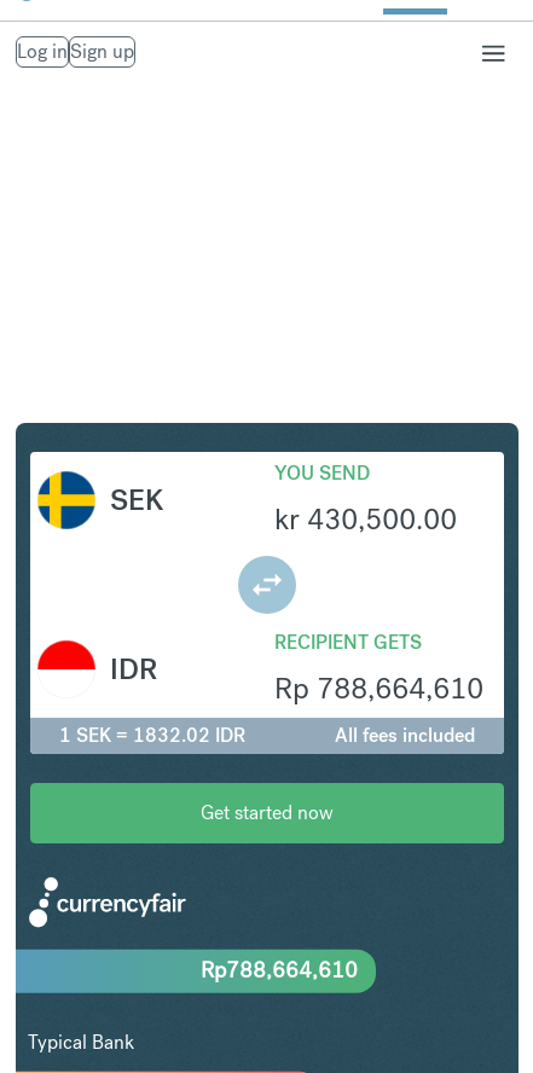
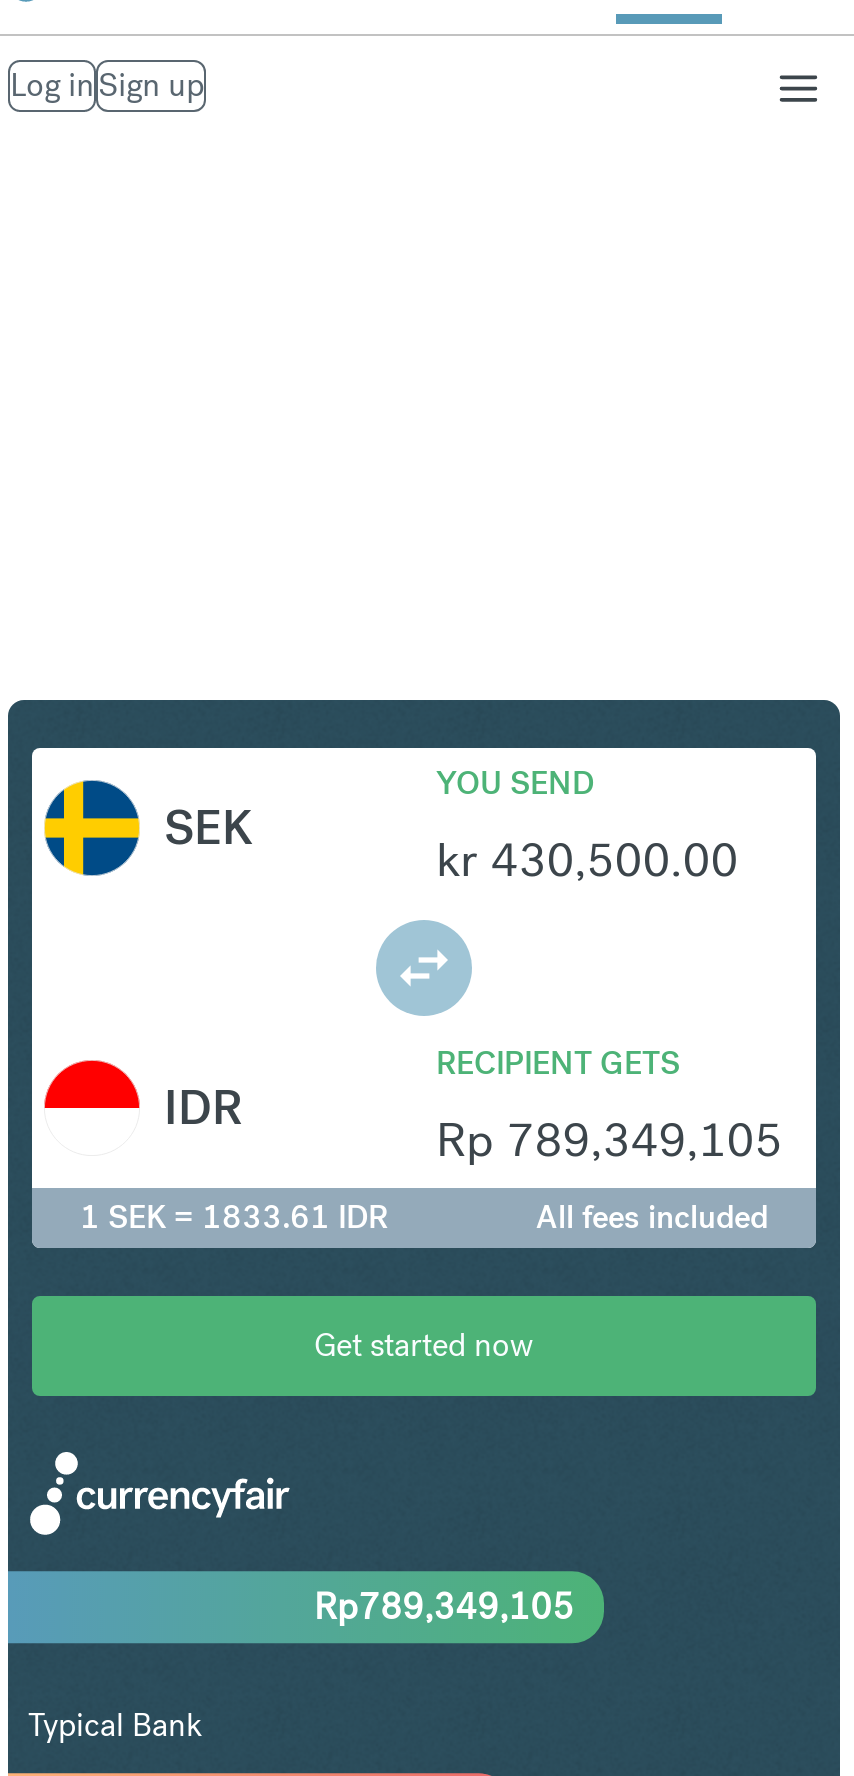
[274,669,483,706] Rp 788,664,610 -> [436,1107,782,1169] Rp 789,349,105
[59,722,245,747] 1 SEK = 1832.02 IDR -> [80,1195,388,1237] 1 SEK = 1833.61 IDR
[201,956,358,984] Rp788,664,610 -> [314,1583,574,1629] Rp789,349,105

